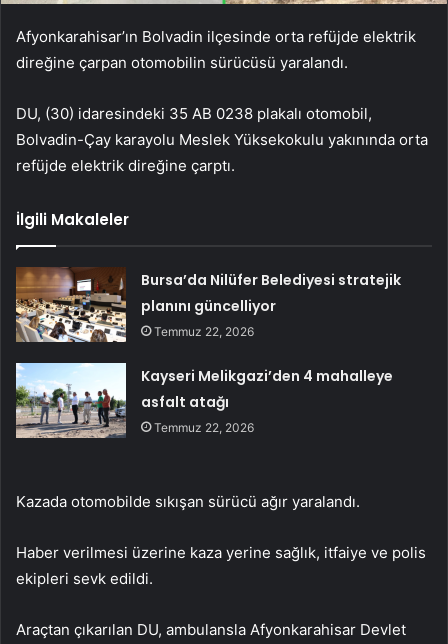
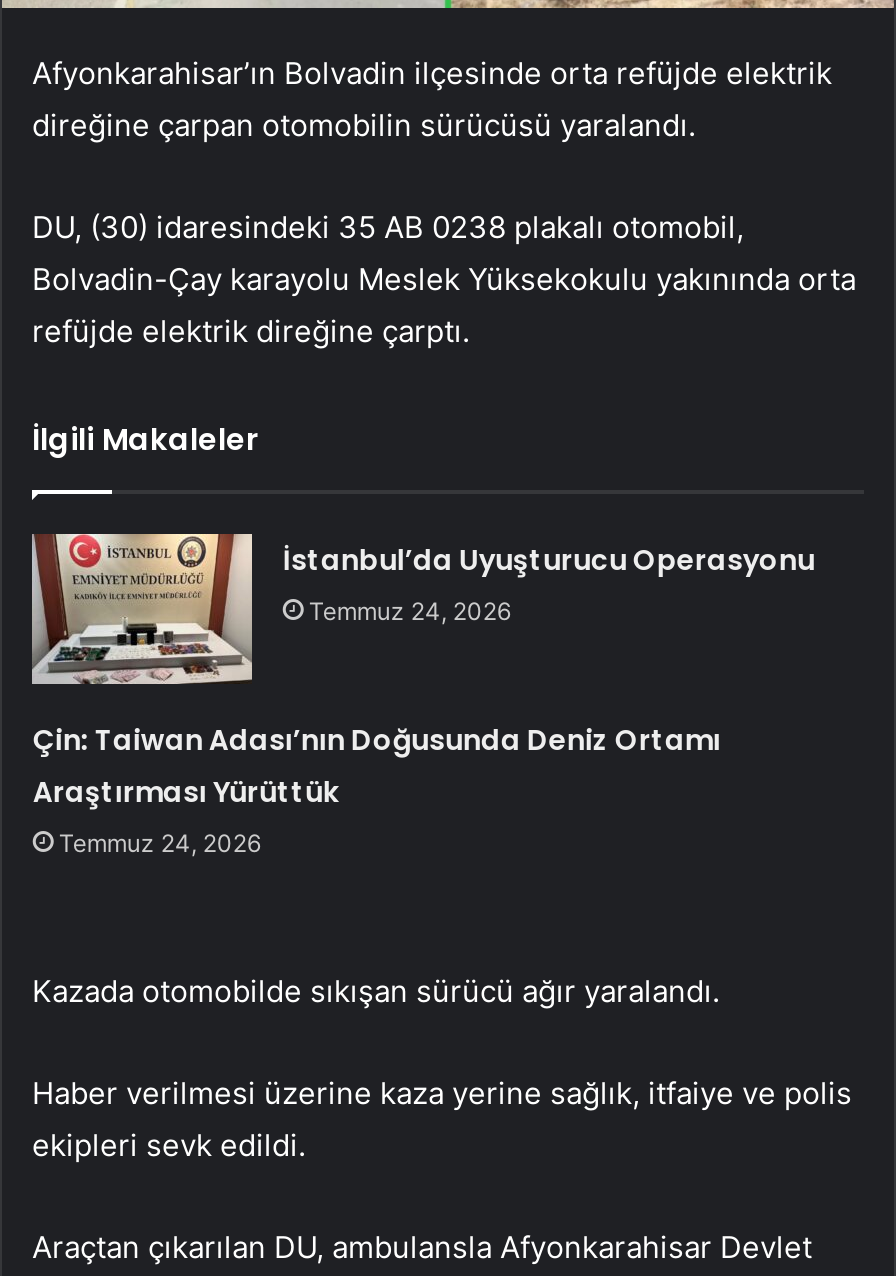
[15,267,401,343] [image] | Bursa’da Nilüfer Belediyesi stratejik | planını güncelliyor | Temmuz 22, 2026 -> [30,532,815,686] [image] | İstanbul’da Uyuşturucu Operasyonu | Temmuz 24, 2026
[141,366,393,435] Kayseri Melikgazi’den 4 mahalleye | asfalt atağı | Temmuz 22, 2026 -> [33,719,721,857] Çin: Taiwan Adası’nın Doğusunda Deniz Ortamı | Araştırması Yürüttük | Temmuz 24, 2026

